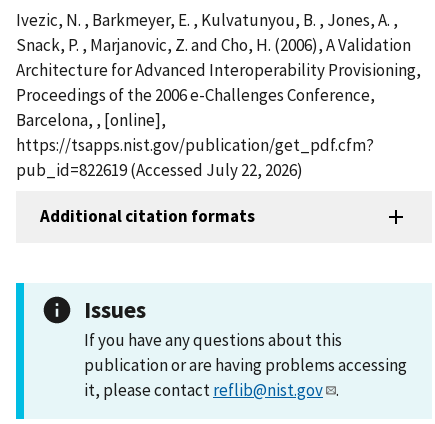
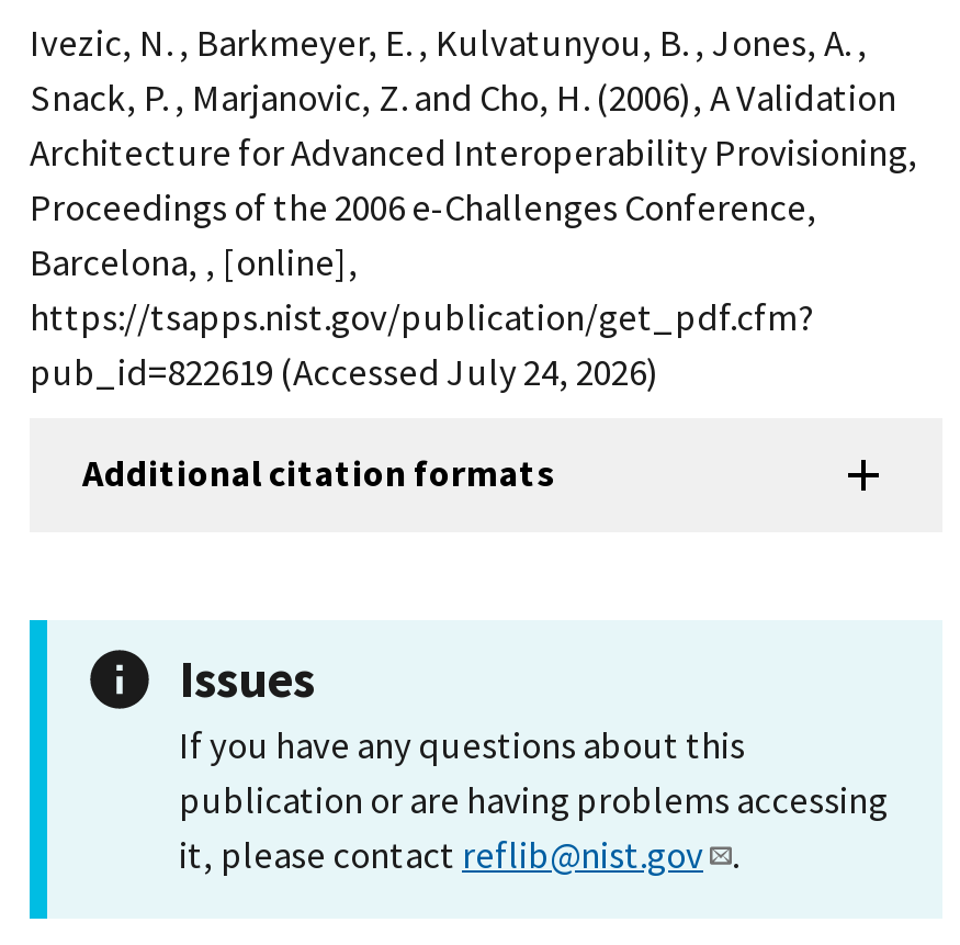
[16,159,303,181] pub_id=822619 (Accessed July 22, 2026) -> [30,348,659,396] pub_id=822619 (Accessed July 24, 2026)

